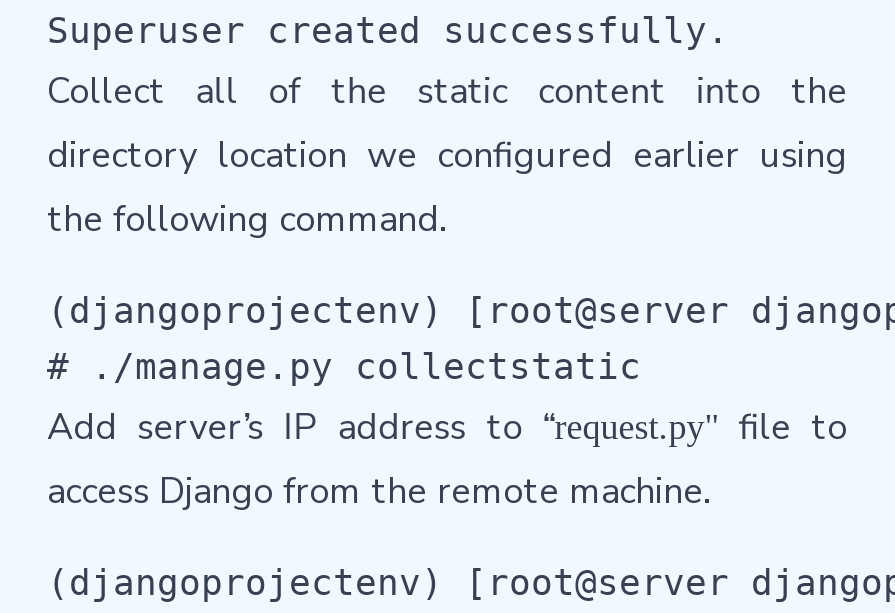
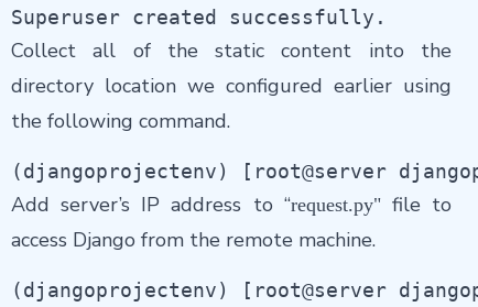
[47,346,641,388] # ./manage.py collectstatic -> none

